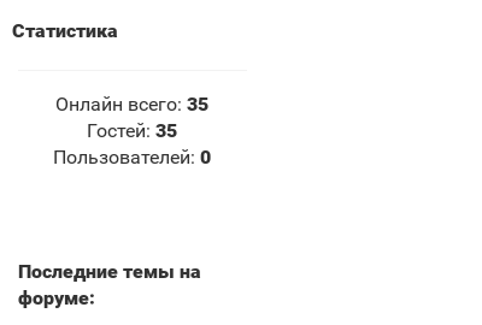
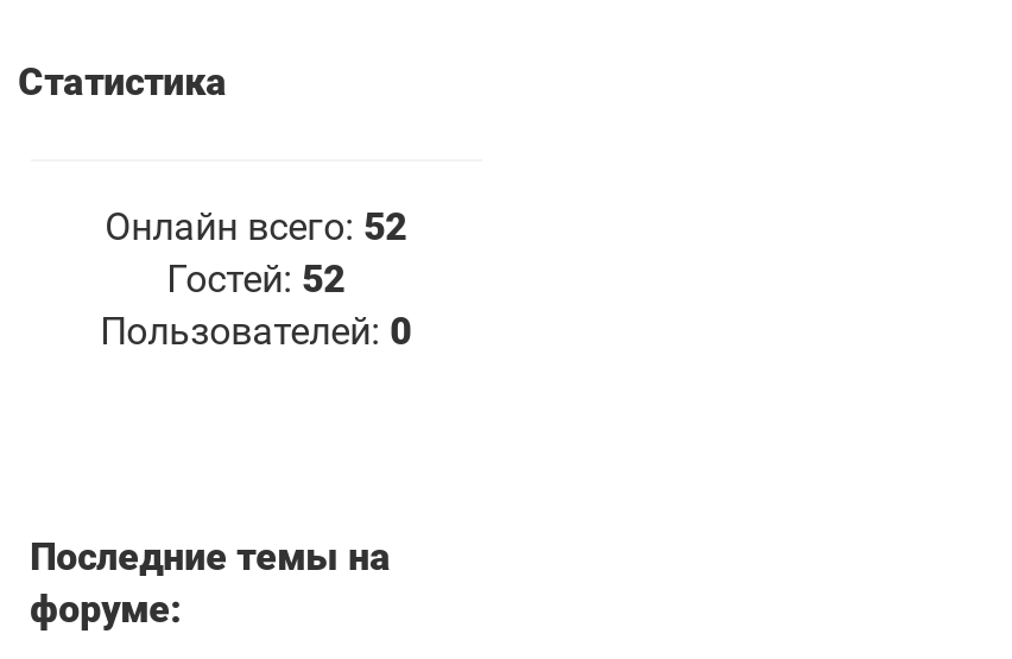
[56,93,209,115] Онлайн всего: 35 -> [105,204,407,249] Онлайн всего: 52
[87,119,177,142] Гостей: 35 -> [167,256,345,301] Гостей: 52

